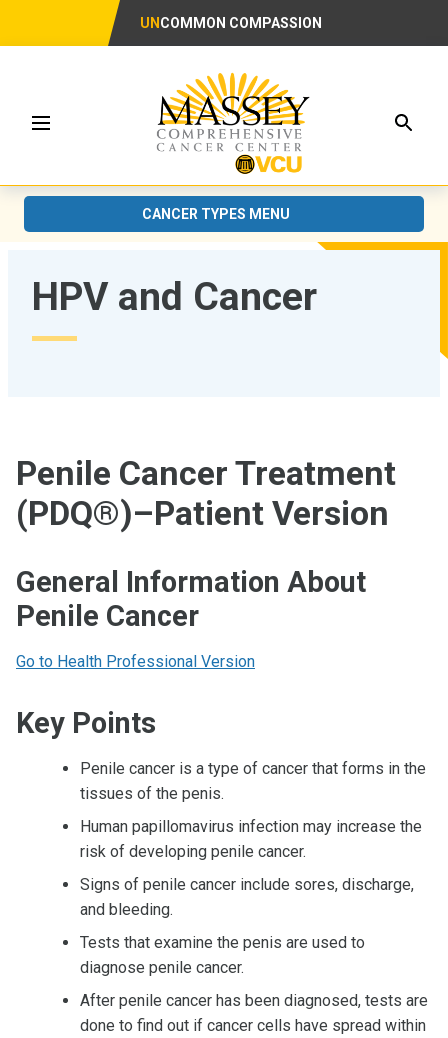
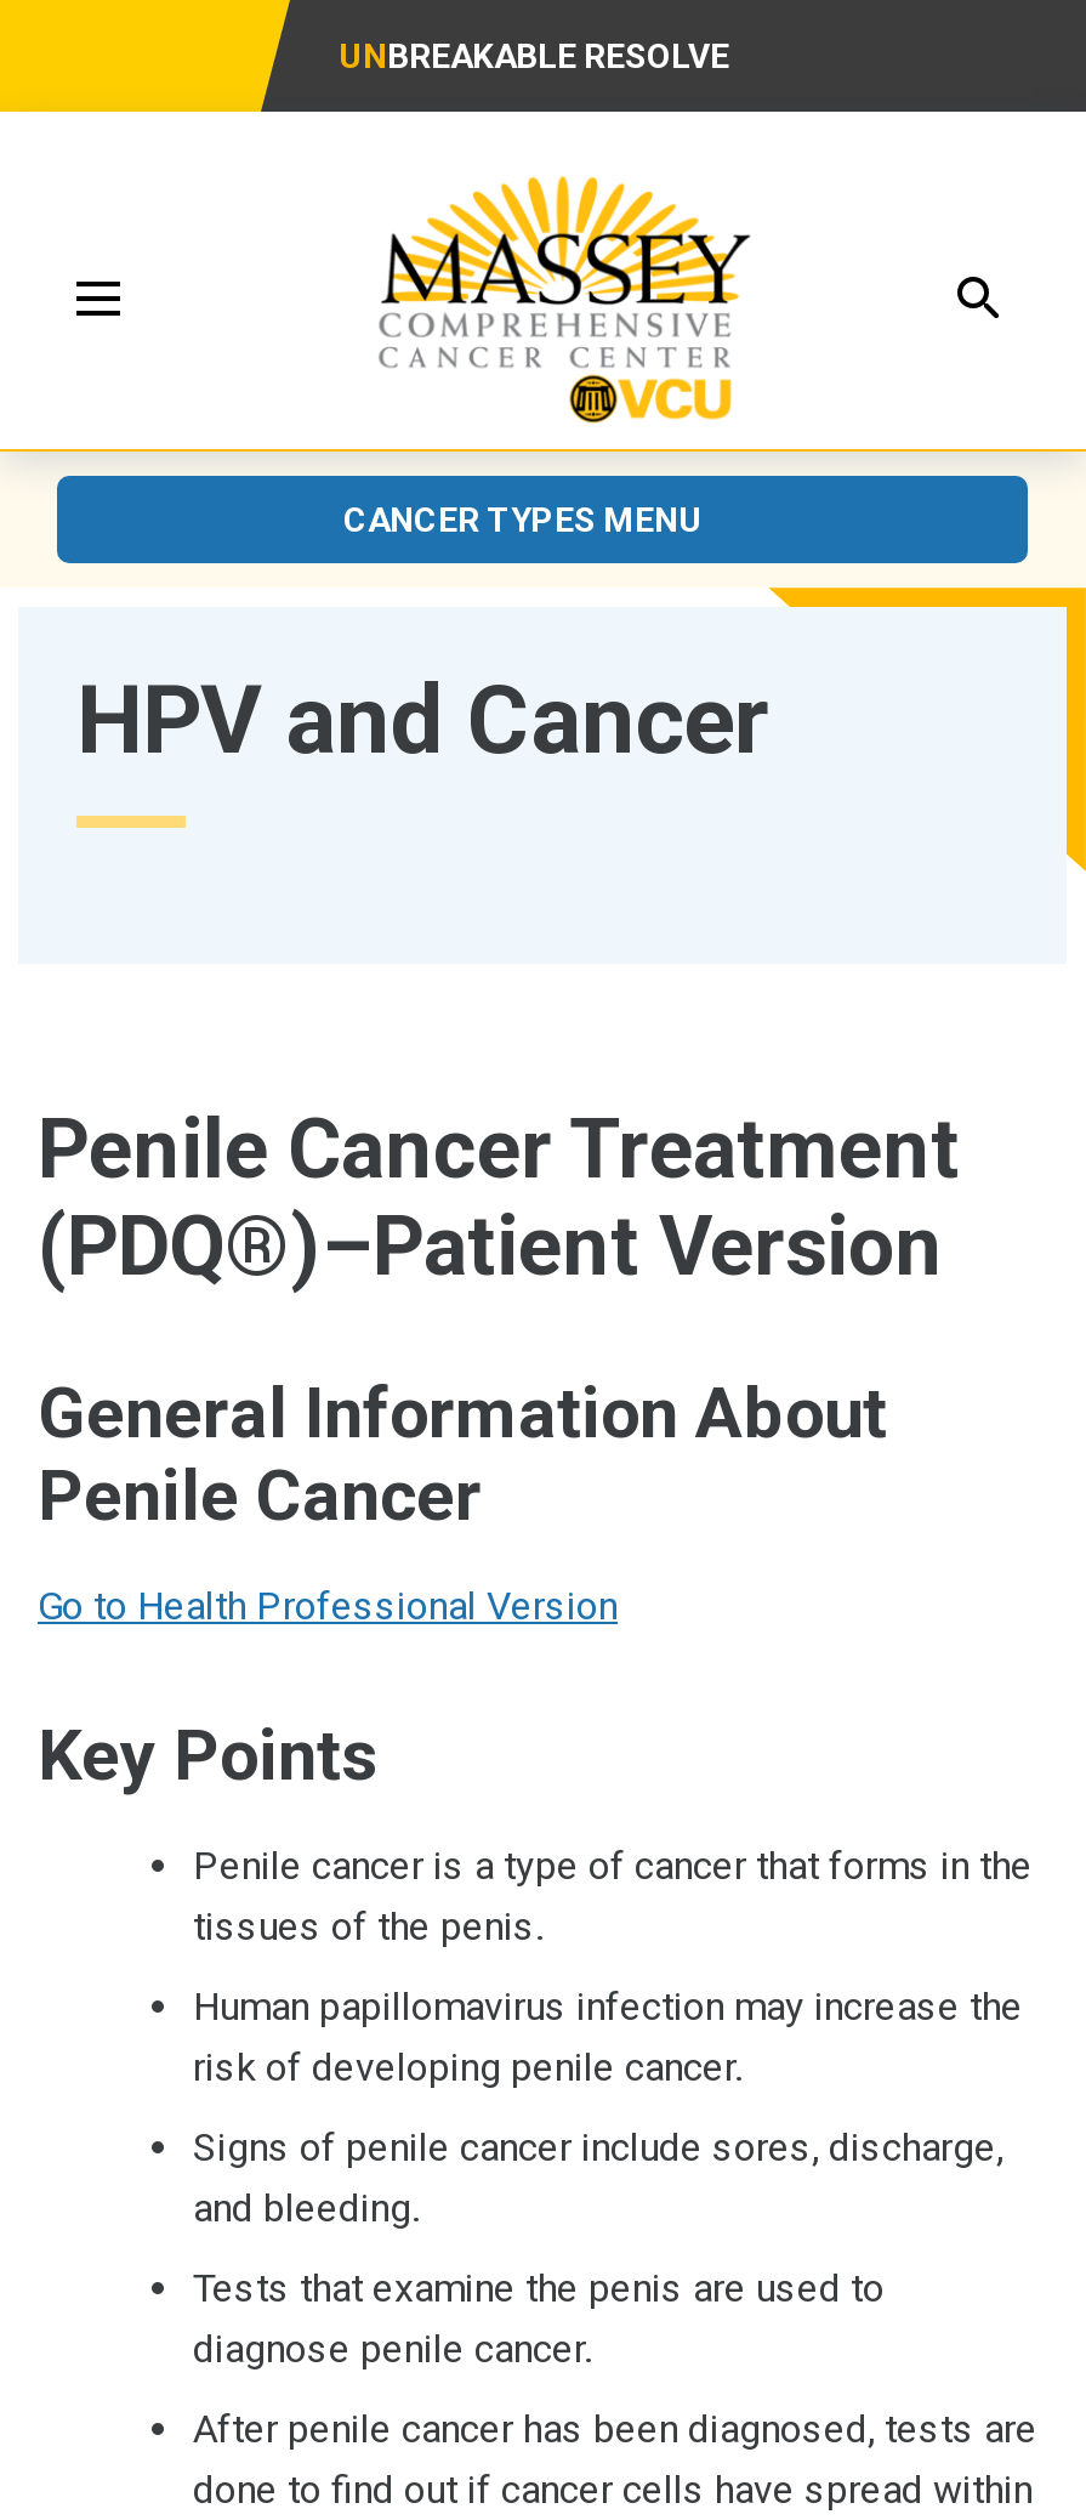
[140,15,322,31] UNCOMMON COMPASSION -> [339,36,729,75] UNBREAKABLE RESOLVE

